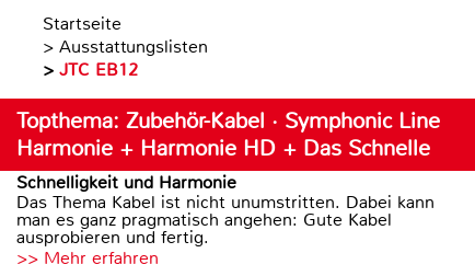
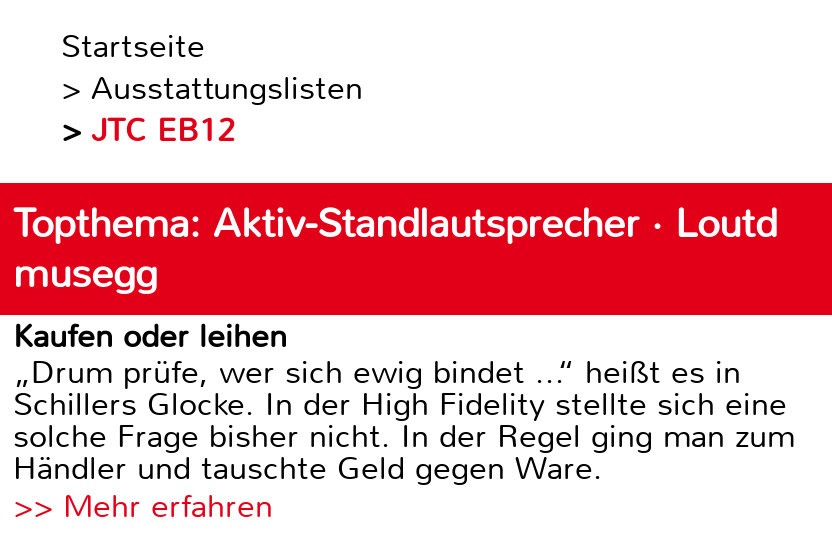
[16,107,440,249] Topthema: Zubehör-Kabel · Symphonic Line | Harmonie + Harmonie HD + Das Schnelle | Schnelligkeit und Harmonie | Das Thema Kabel ist nicht unumstritten. Dabei kann | man es ganz pragmatisch angehen: Gute Kabel | ausprobieren und fertig. -> [13,199,795,489] Topthema: Aktiv-Standlautsprecher · Loutd | musegg | Kaufen oder leihen | „Drum prüfe, wer sich ewig bindet ...“ heißt es in | Schillers Glocke. In der High Fidelity stellte sich eine | solche Frage bisher nicht. In der Regel ging man zum | Händler und tauschte Geld gegen Ware.

